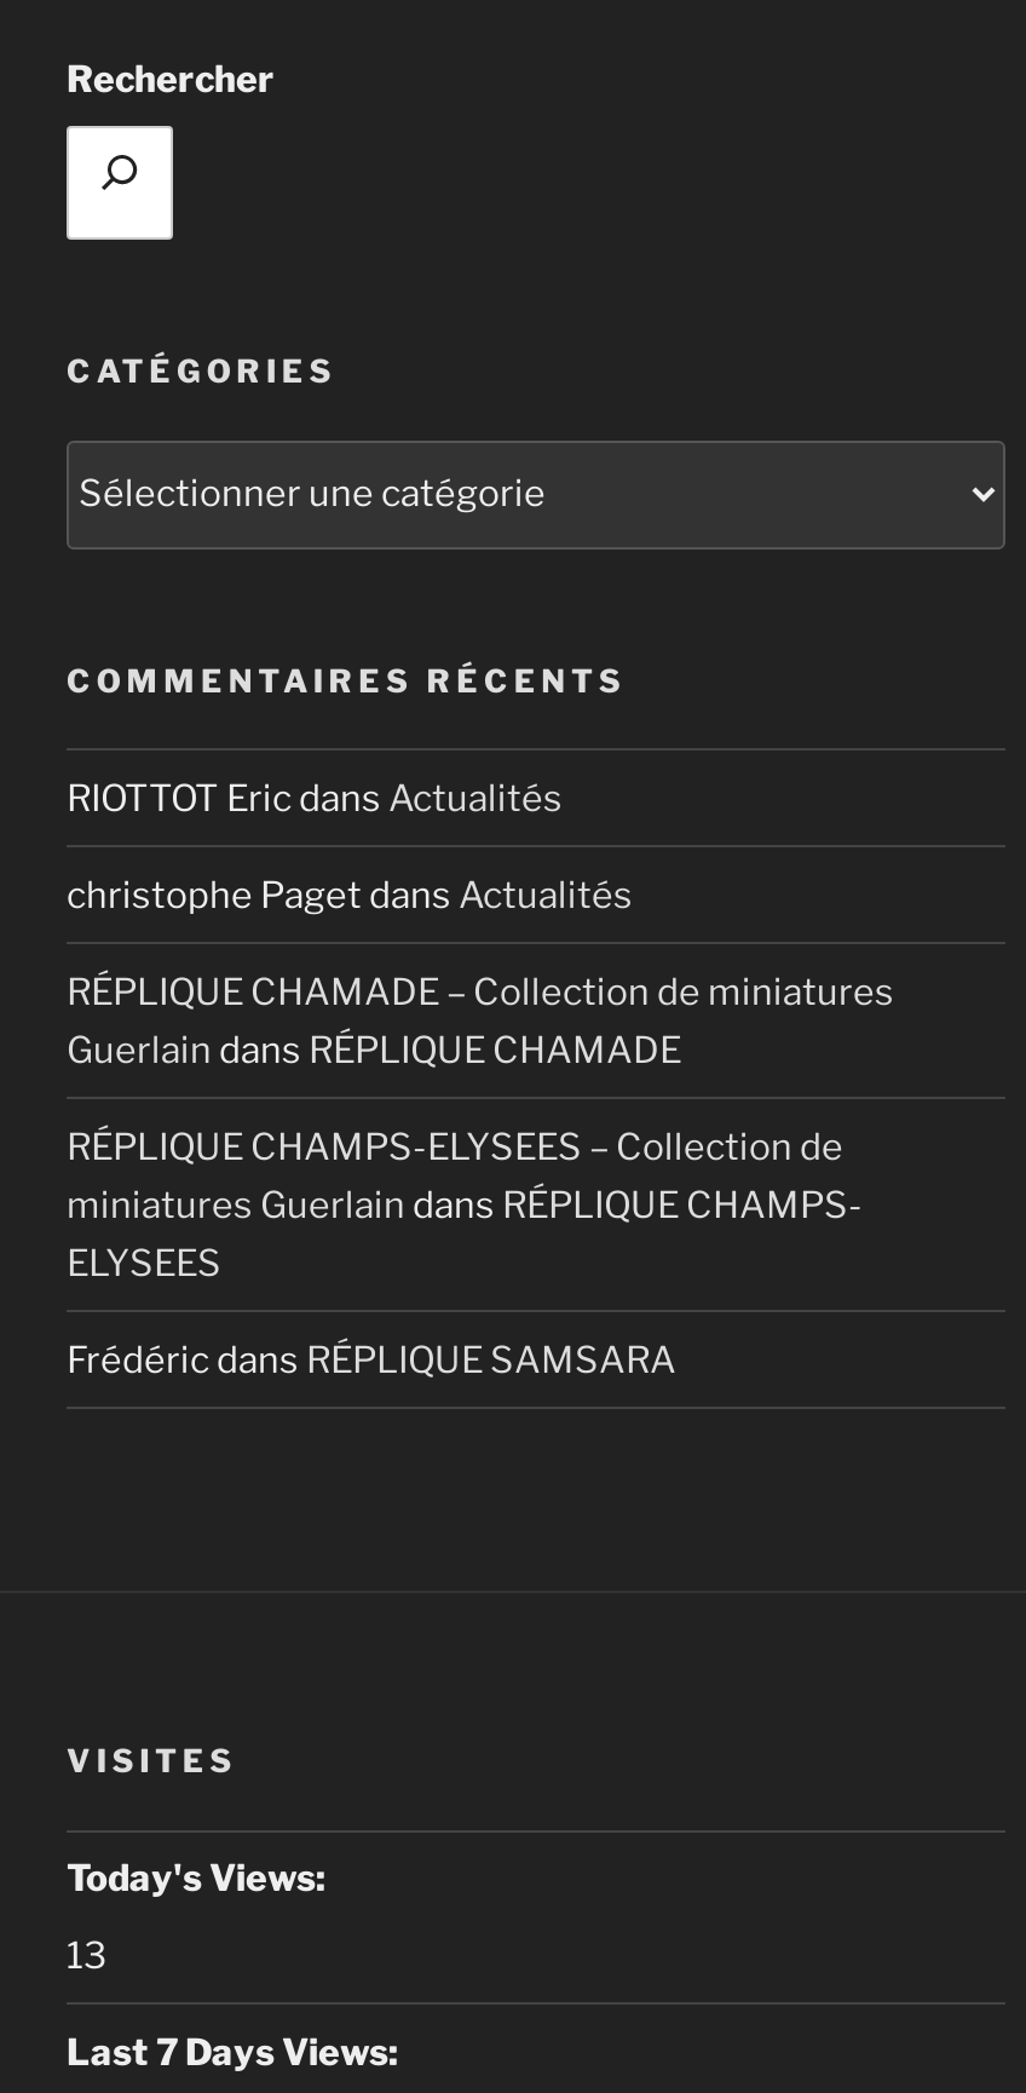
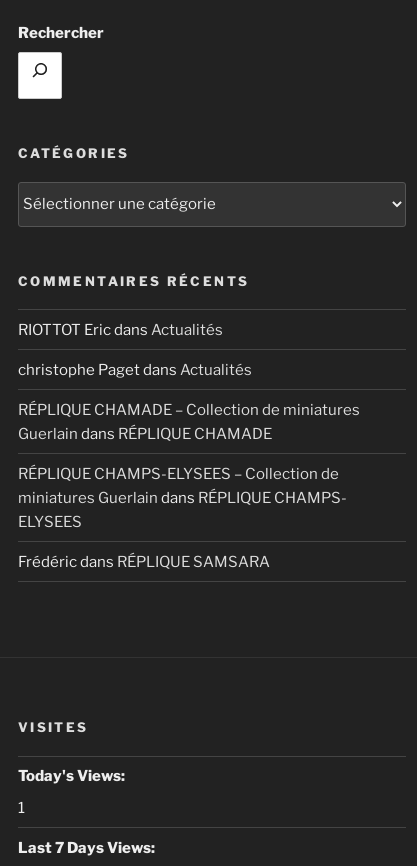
[67,1933,108,1977] 13 -> [18,799,25,817] 1

